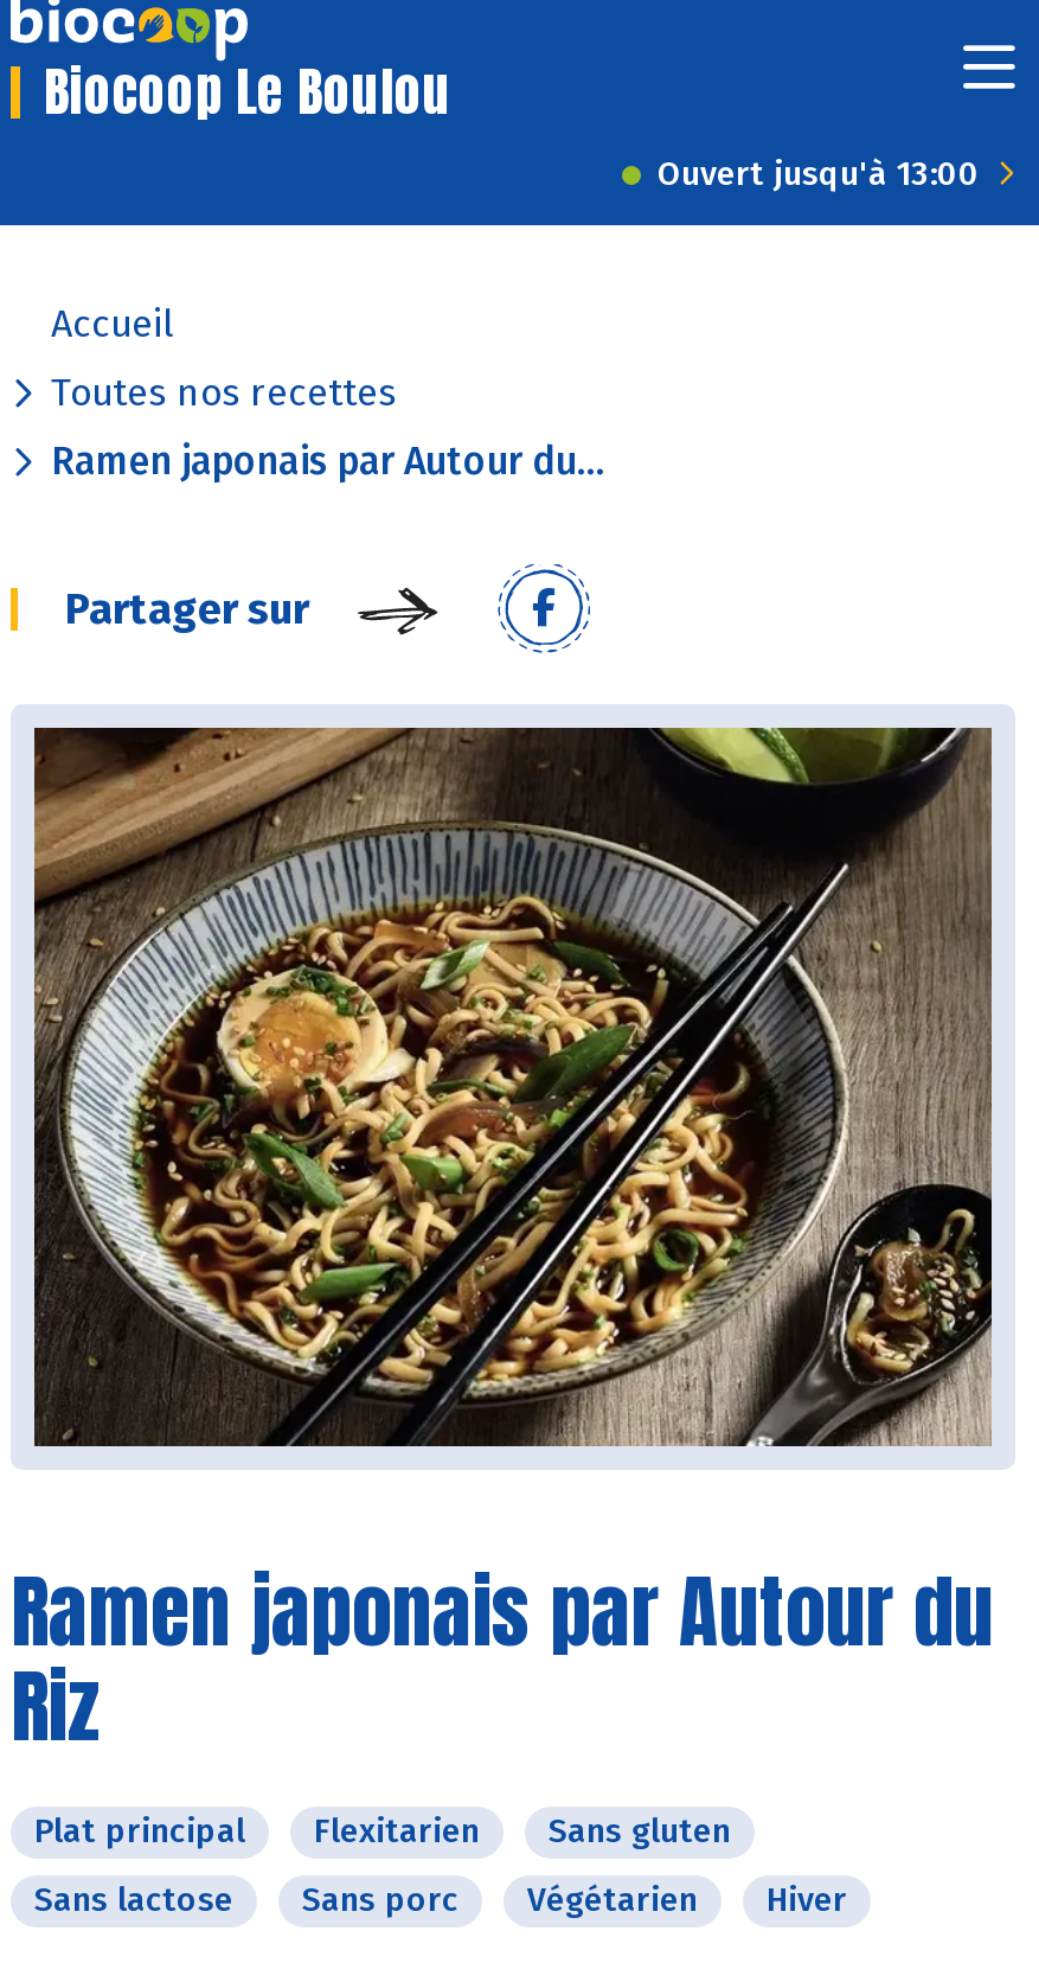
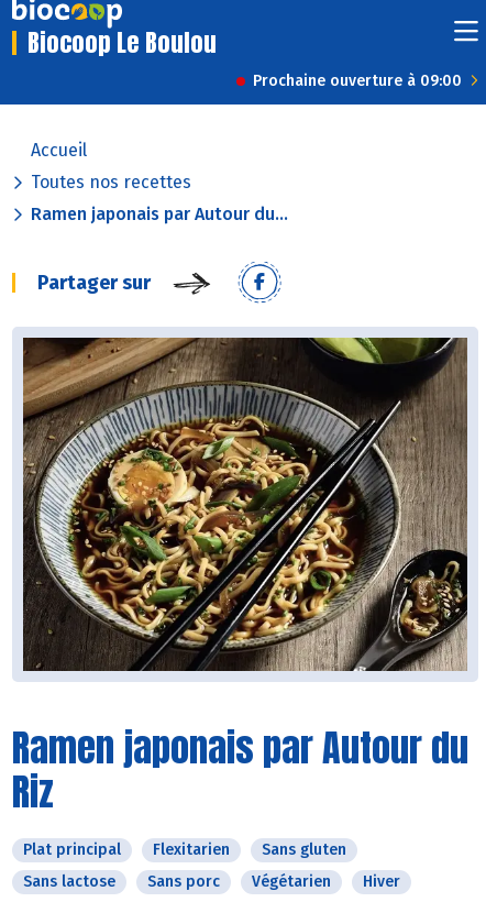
[658,154,980,194] Ouvert jusqu'à 13:00 -> [253,71,462,90] Prochaine ouverture à 09:00

